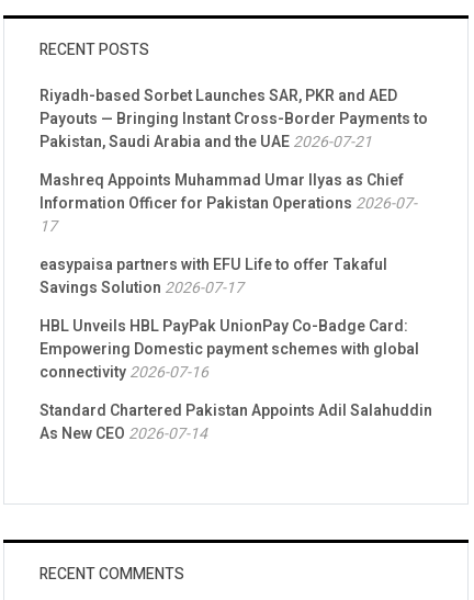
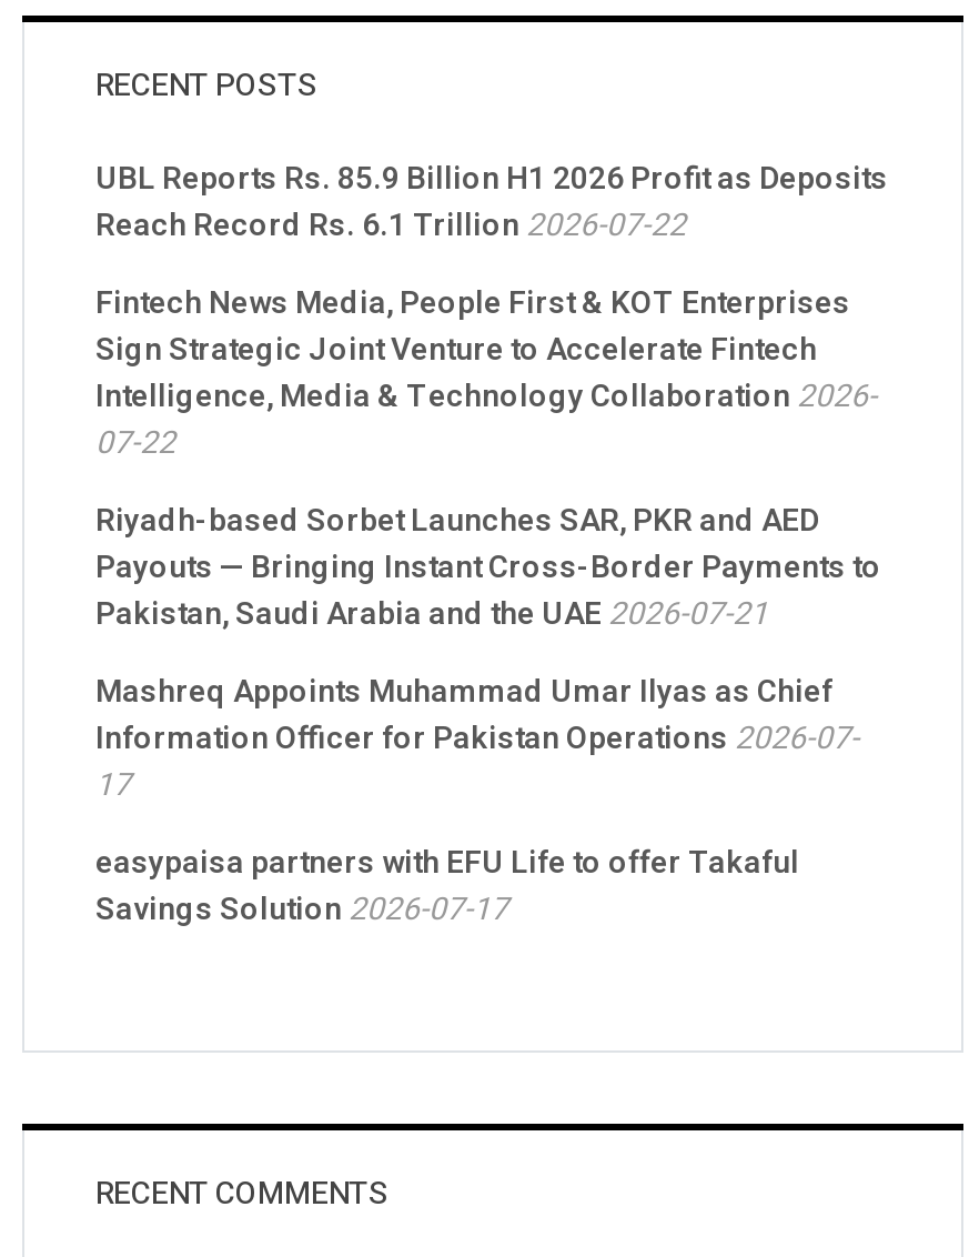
none -> [95,156,888,467] UBL Reports Rs. 85.9 Billion H1 2026 Profit as Deposits | Reach Record Rs. 6.1 Trillion 2026-07-22 | Fintech News Media, People First & KOT Enterprises | Sign Strategic Joint Venture to Accelerate Fintech | Intelligence, Media & Technology Collaboration 2026- | 07-22
moved [39,85,428,300] -> [95,498,881,933]: Riyadh-based Sorbet Launches SAR, PKR and AED | Payouts — Bringing Instant Cross-Border Payments to | Pakistan, Saudi Arabia and the UAE 2026-07-21 | Mashreq Appoints Muhammad Umar Ilyas as Chief | Information Officer for Pakistan Operations 2026-07- | 17 | easypaisa partners with EFU Life to offer Takaful | Savings Solution 2026-07-17
[39,315,432,446] HBL Unveils HBL PayPak UnionPay Co-Badge Card: | Empowering Domestic payment schemes with global | connectivity 2026-07-16 | Standard Chartered Pakistan Appoints Adil Salahuddin | As New CEO 2026-07-14 -> none

